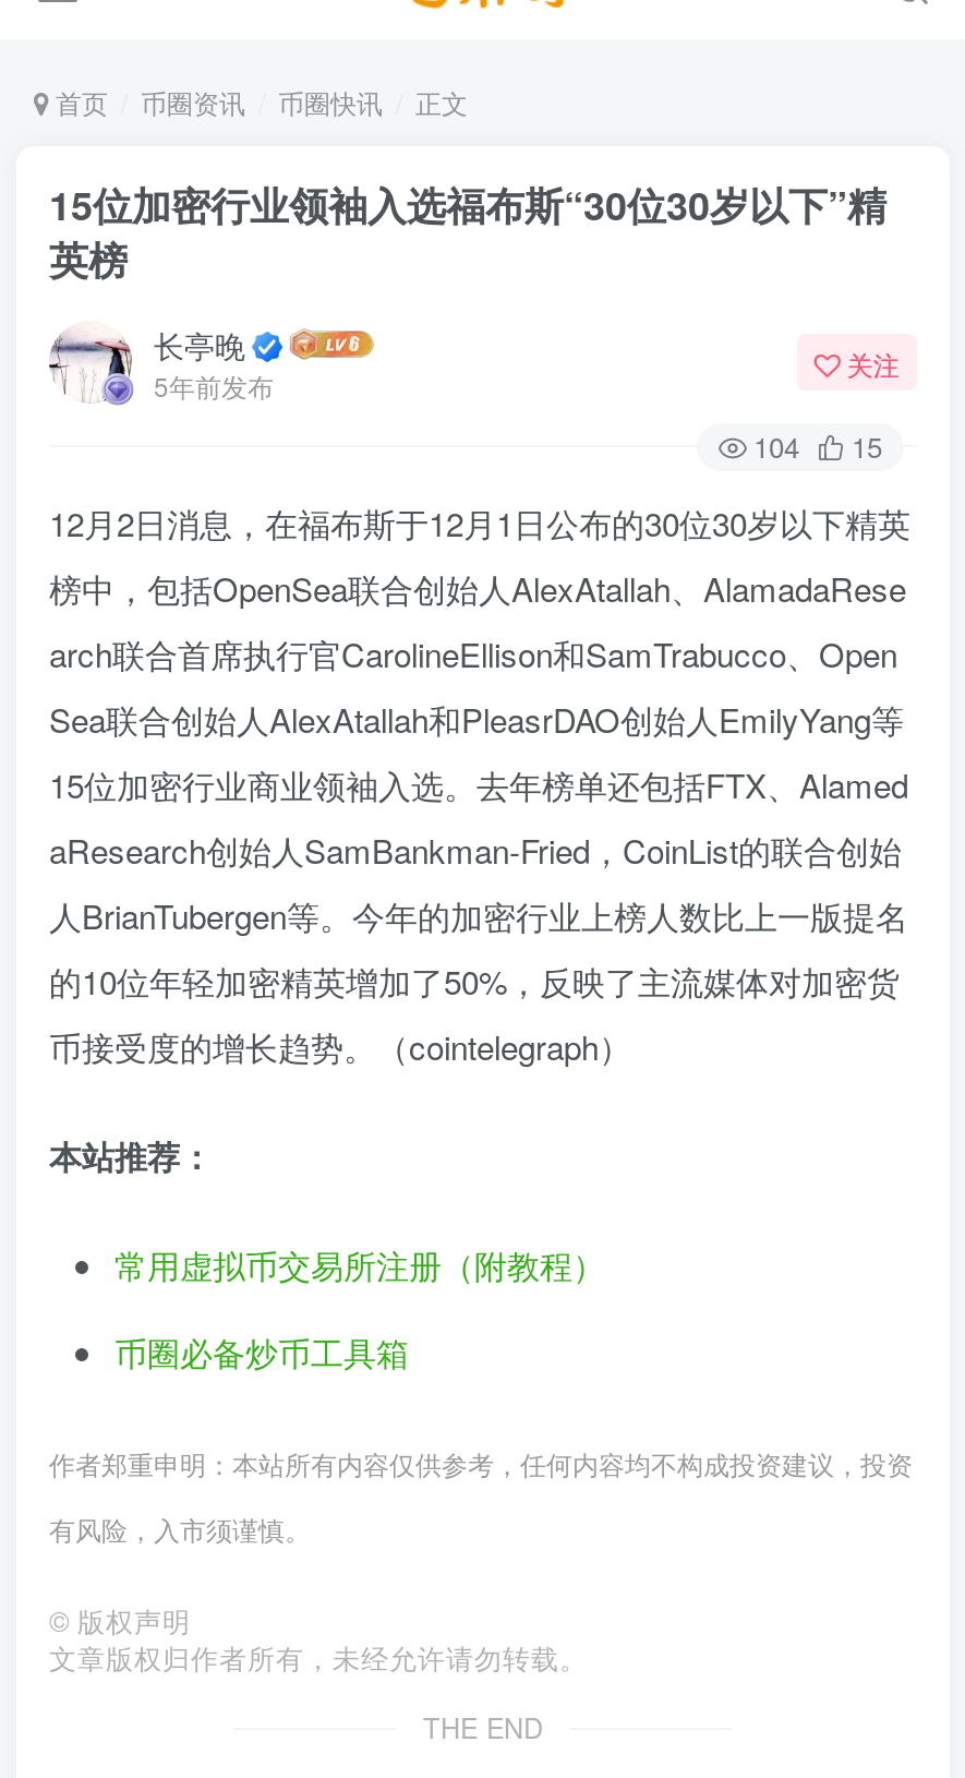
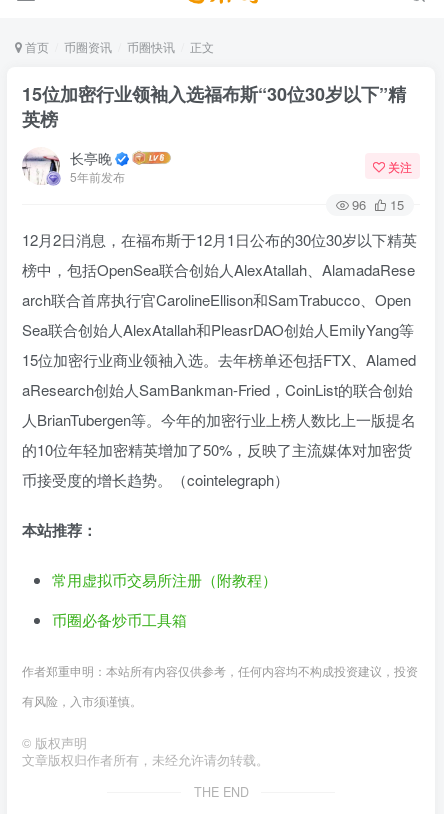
[753,425,882,467] 104 15 -> [352,195,404,214] 96 15

